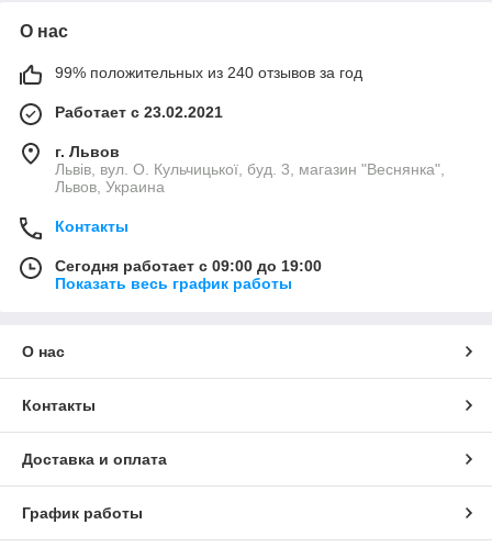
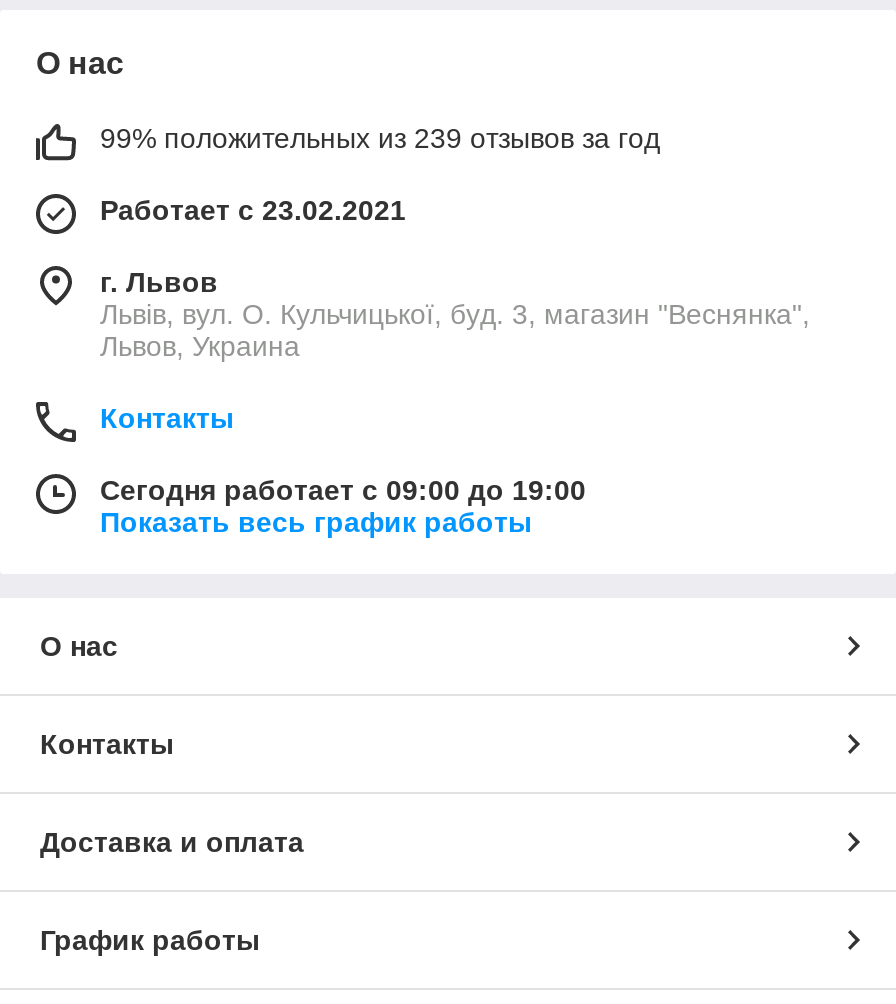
[55,63,362,81] 99% положительных из 240 отзывов за год -> [100,122,660,154] 99% положительных из 239 отзывов за год

